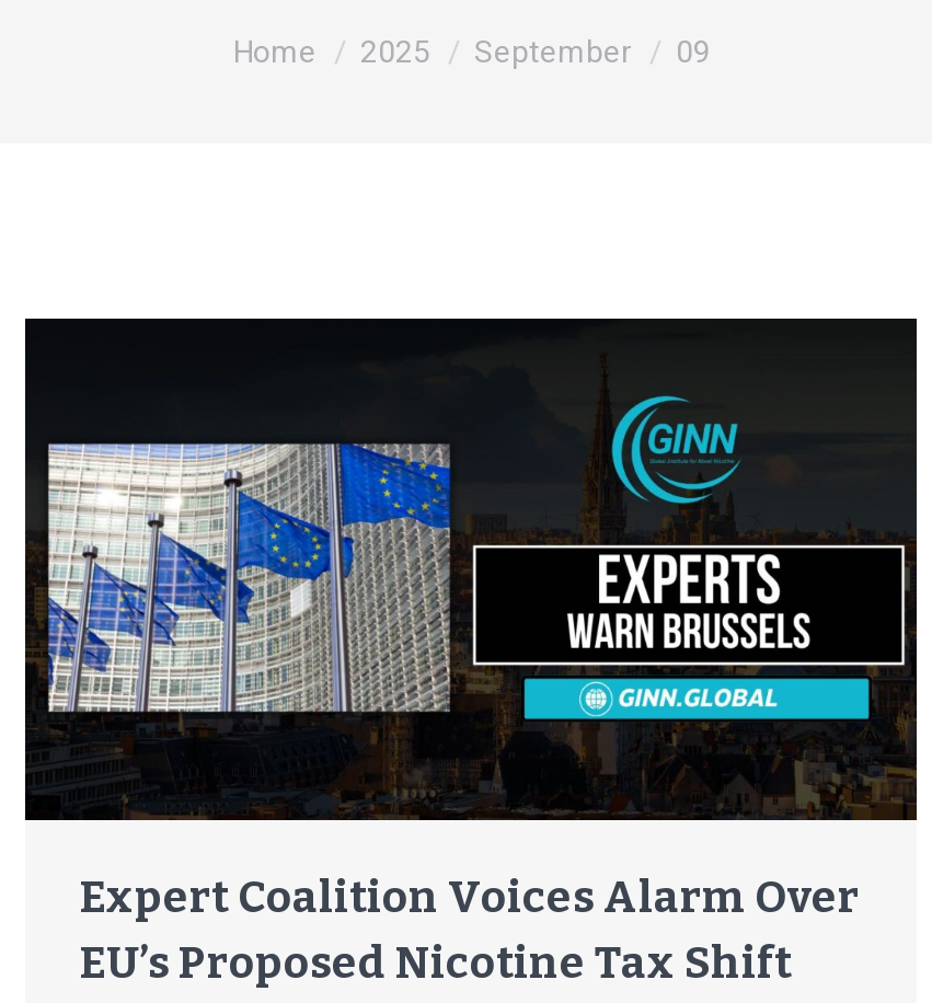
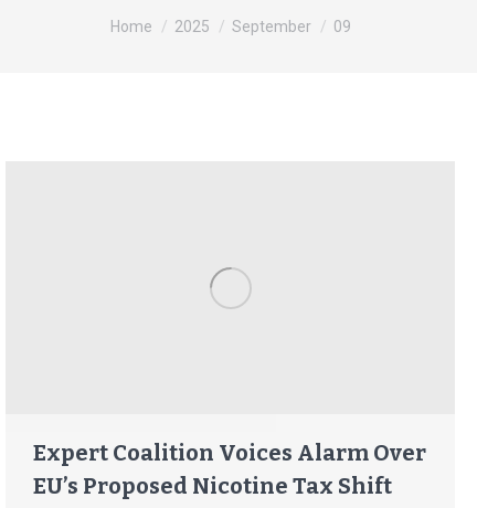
[23,315,919,823] [image] -> none

